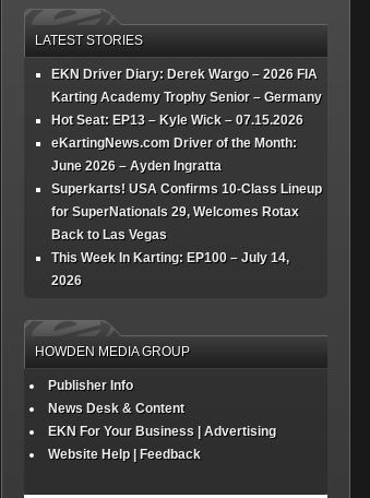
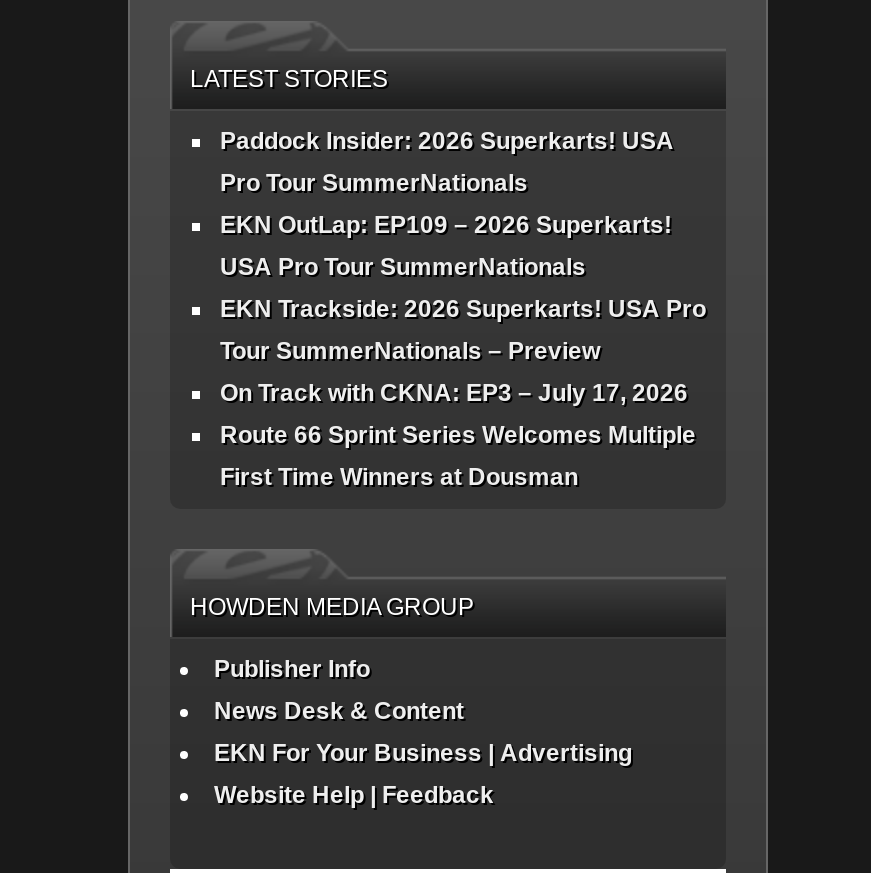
[51,67,322,289] EKN Driver Diary: Derek Wargo – 2026 FIA | Karting Academy Trophy Senior – Germany | Hot Seat: EP13 – Kyle Wick – 07.15.2026 | eKartingNews.com Driver of the Month: | June 2026 – Ayden Ingratta | Superkarts! USA Confirms 10-Class Lineup | for SuperNationals 29, Welcomes Rotax | Back to Las Vegas | This Week In Karting: EP100 – July 14, | 2026 -> [220,128,706,492] Paddock Insider: 2026 Superkarts! USA | Pro Tour SummerNationals | EKN OutLap: EP109 – 2026 Superkarts! | USA Pro Tour SummerNationals | EKN Trackside: 2026 Superkarts! USA Pro | Tour SummerNationals – Preview | On Track with CKNA: EP3 – July 17, 2026 | Route 66 Sprint Series Welcomes Multiple | First Time Winners at Dousman

